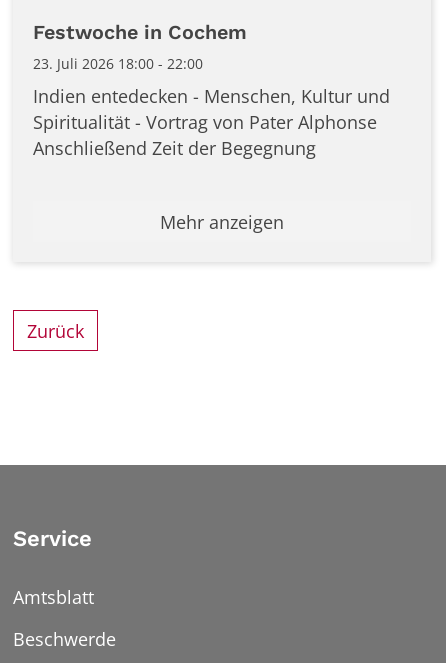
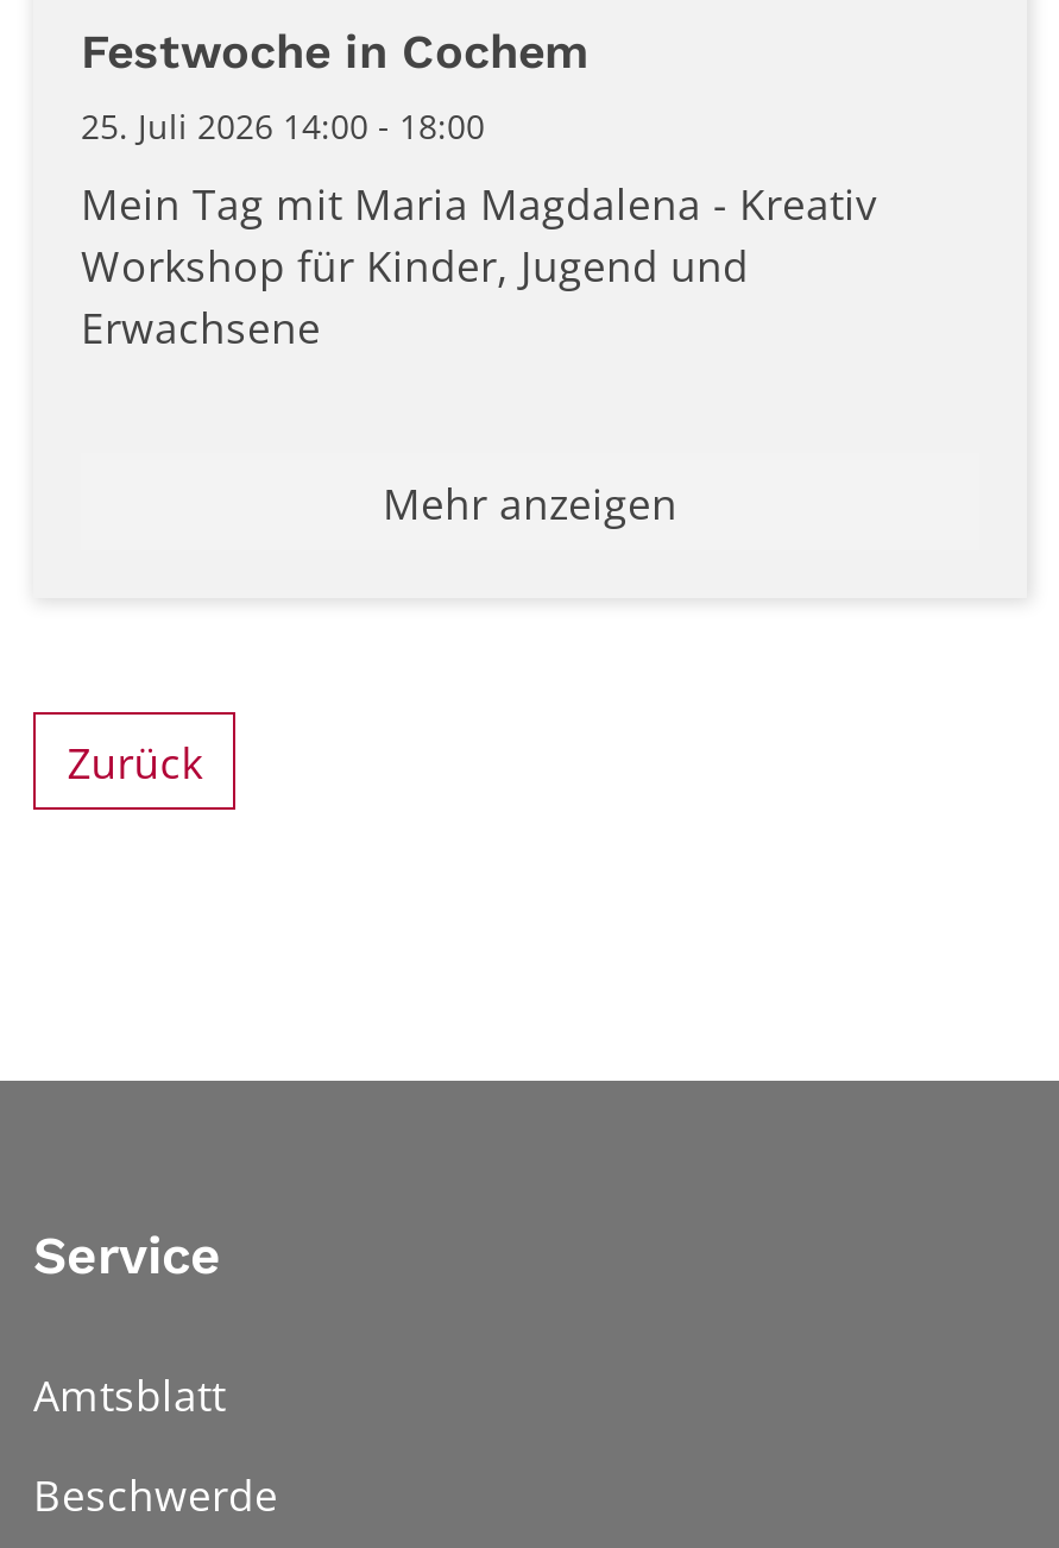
[33,54,203,73] 23. Juli 2026 18:00 - 22:00 -> [81,103,485,148] 25. Juli 2026 14:00 - 18:00
[33,84,390,160] Indien entedecken - Menschen, Kultur und | Spiritualität - Vortrag von Pater Alphonse | Anschließend Zeit der Begegnung -> [81,175,877,355] Mein Tag mit Maria Magdalena - Kreativ | Workshop für Kinder, Jugend und | Erwachsene

